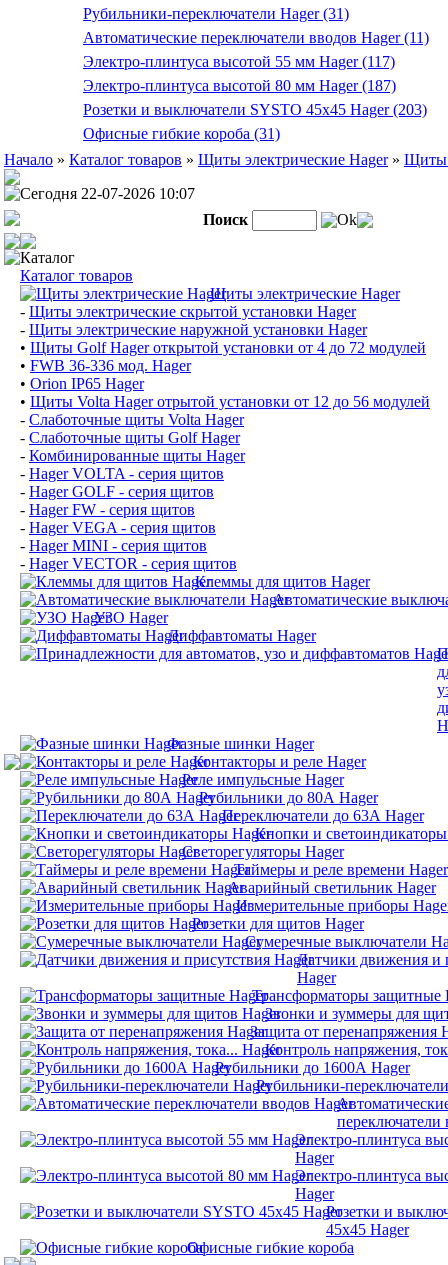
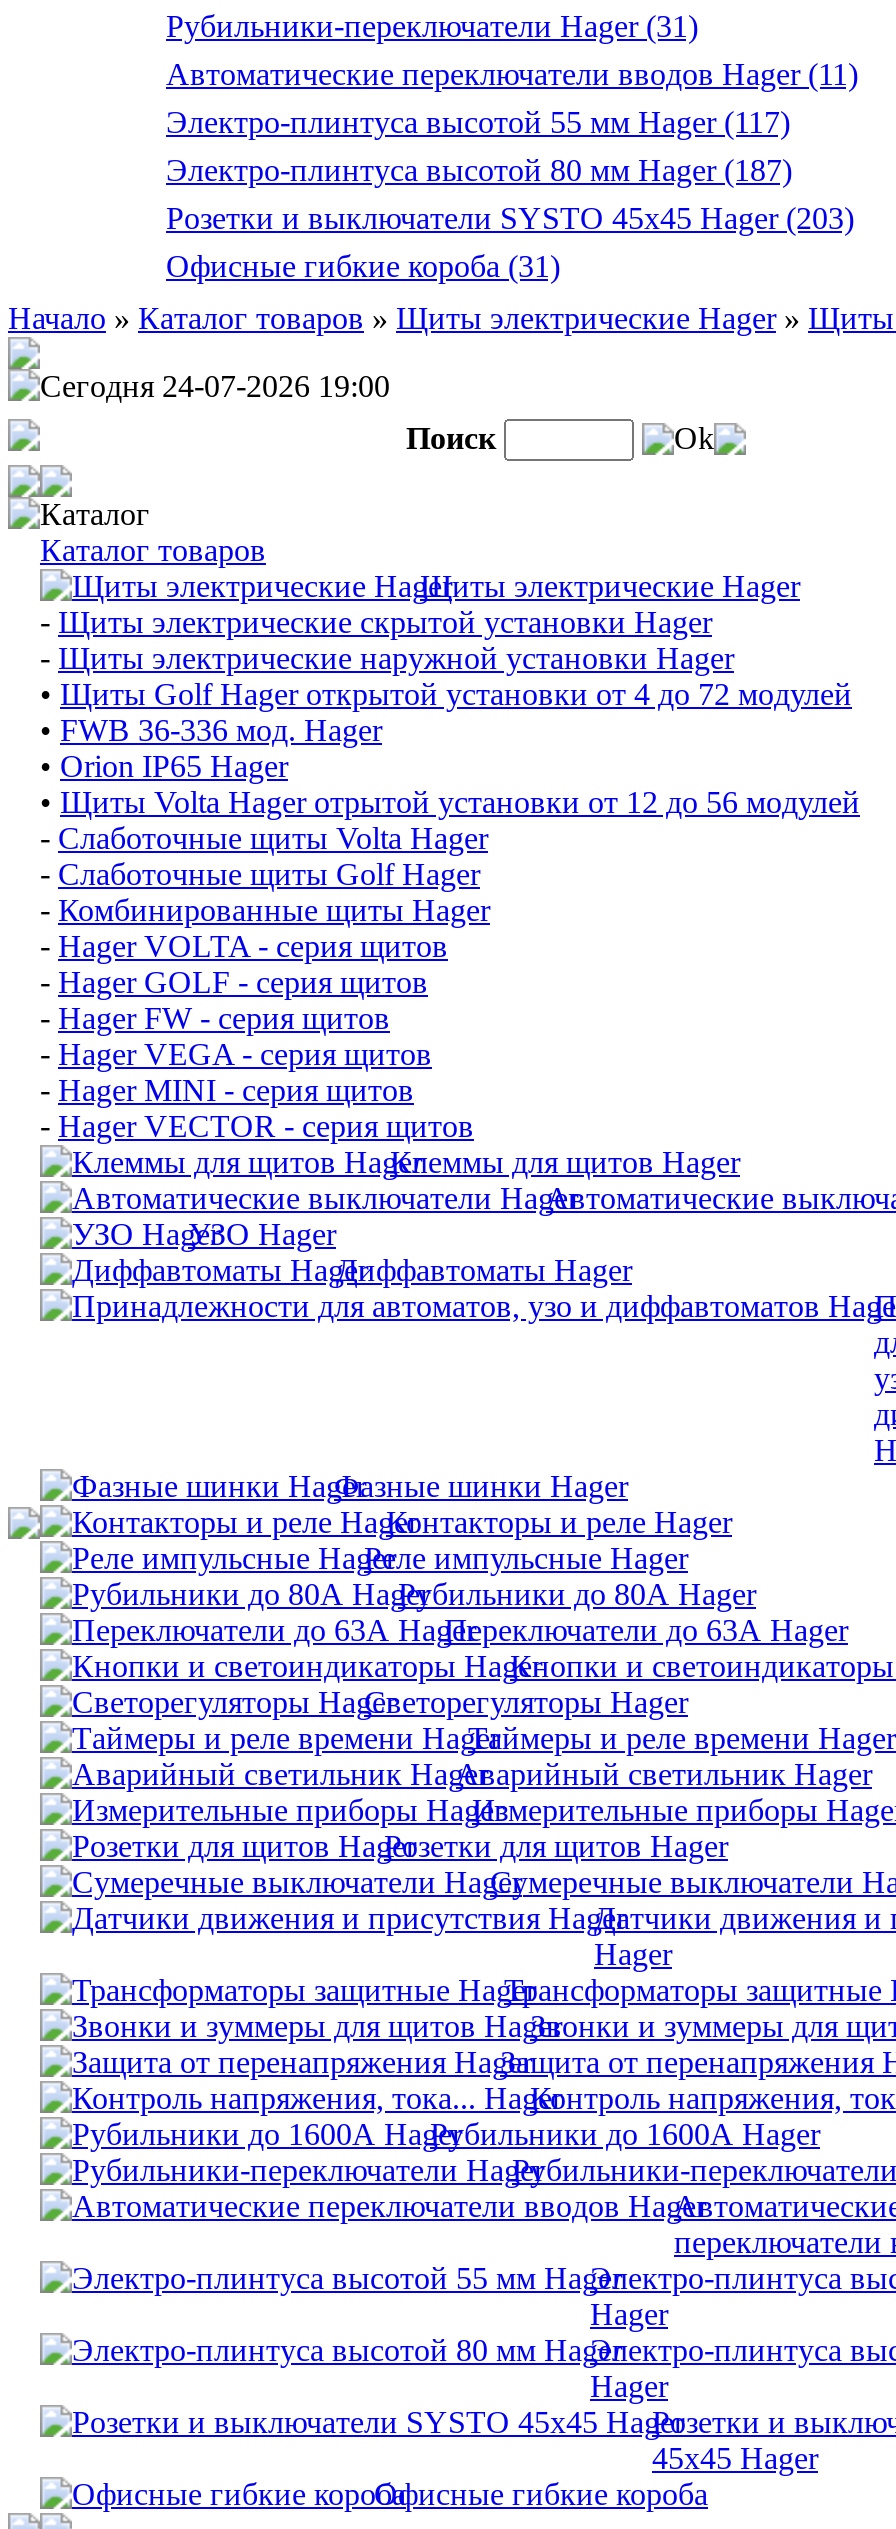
[20,185,195,202] Сегодня 22-07-2026 10:07 -> [40,369,390,403] Сегодня 24-07-2026 19:00

